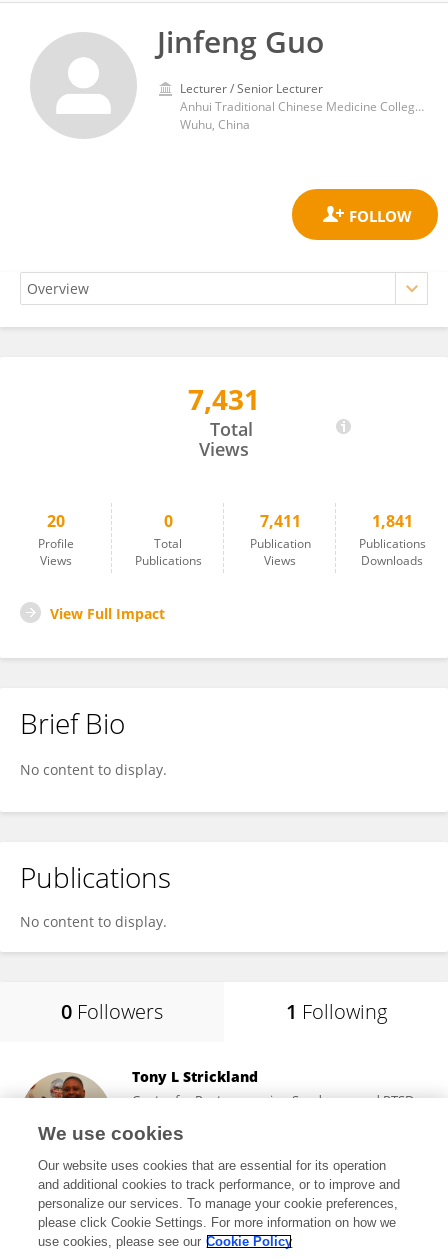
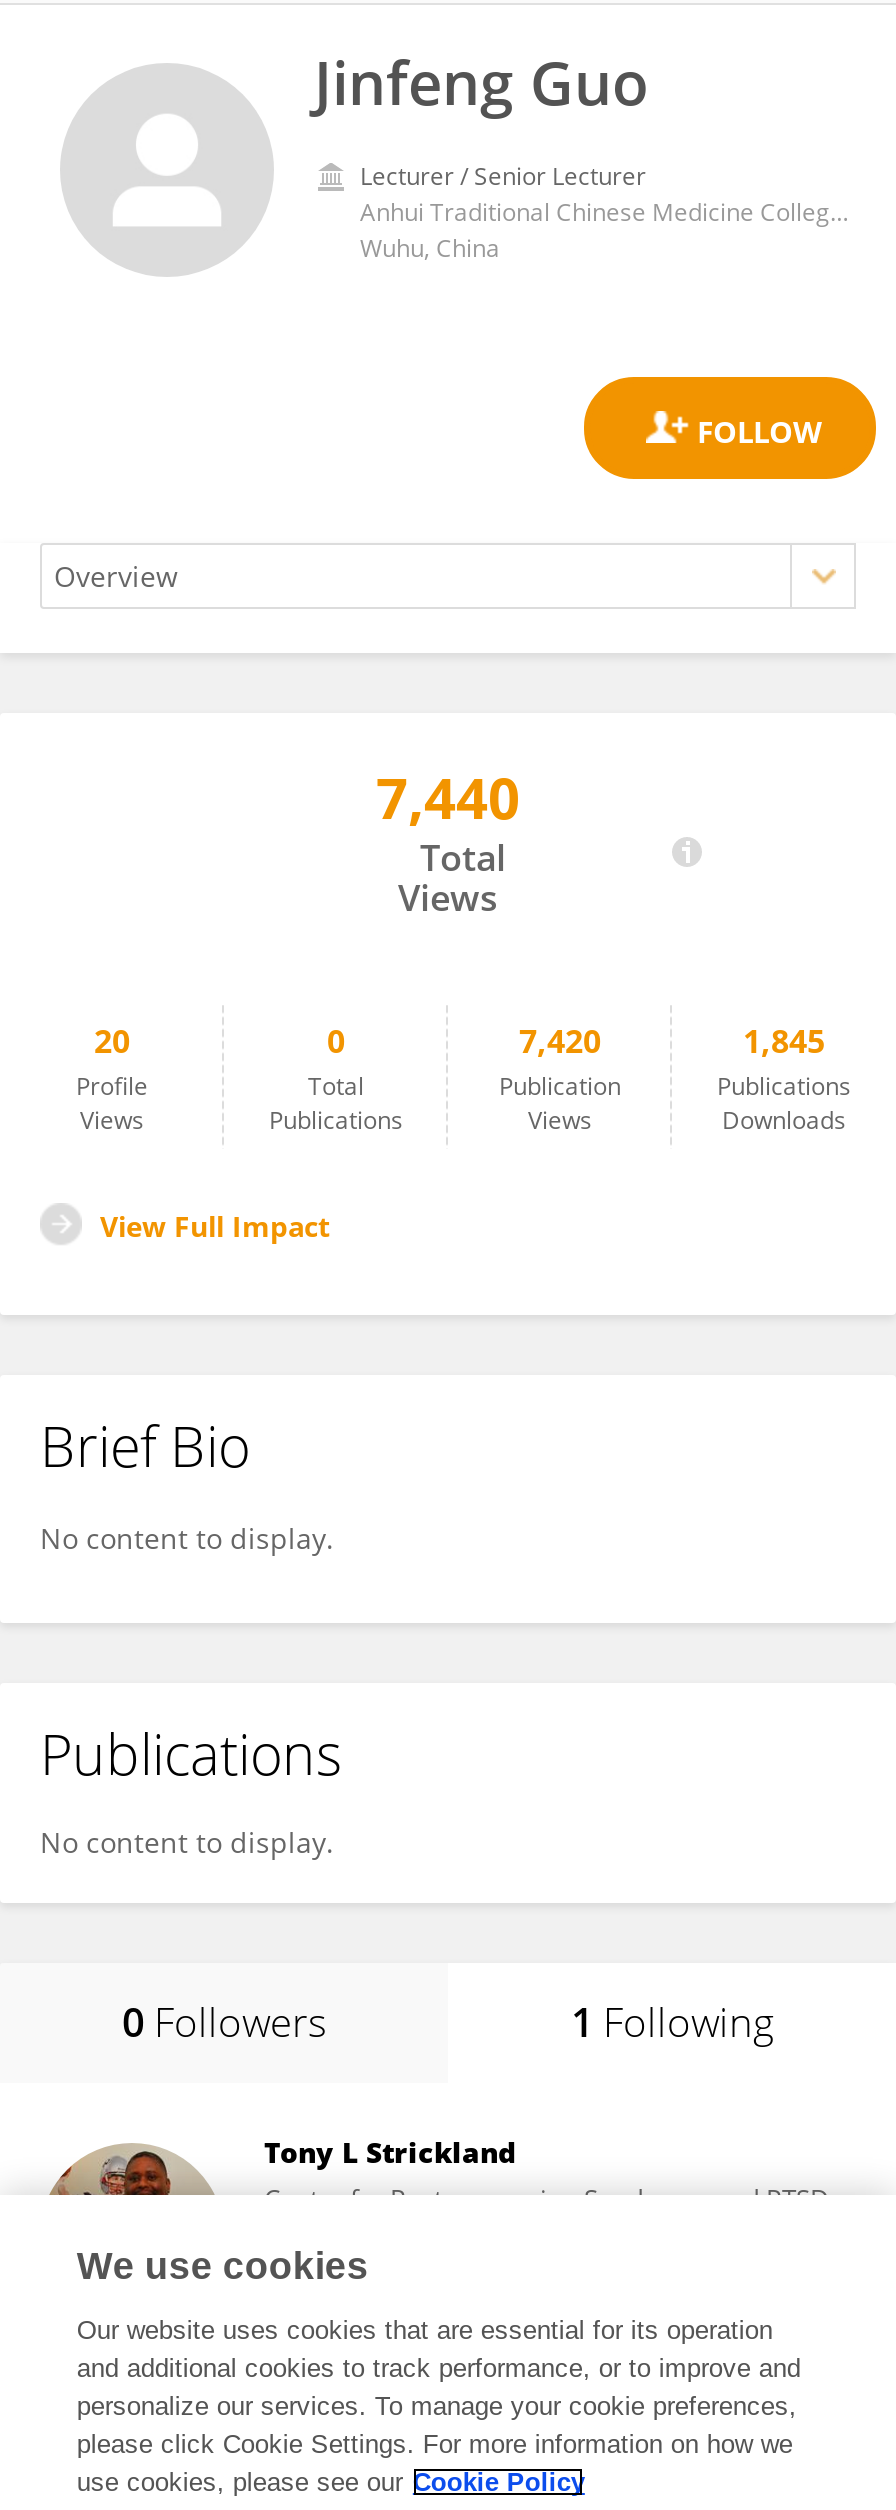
[188,380,260,418] 7,431 -> [376,759,520,835] 7,440
[259,510,300,532] 7,411 -> [519,1019,601,1063] 7,420
[371,510,412,532] 1,841 -> [743,1019,825,1063] 1,845

